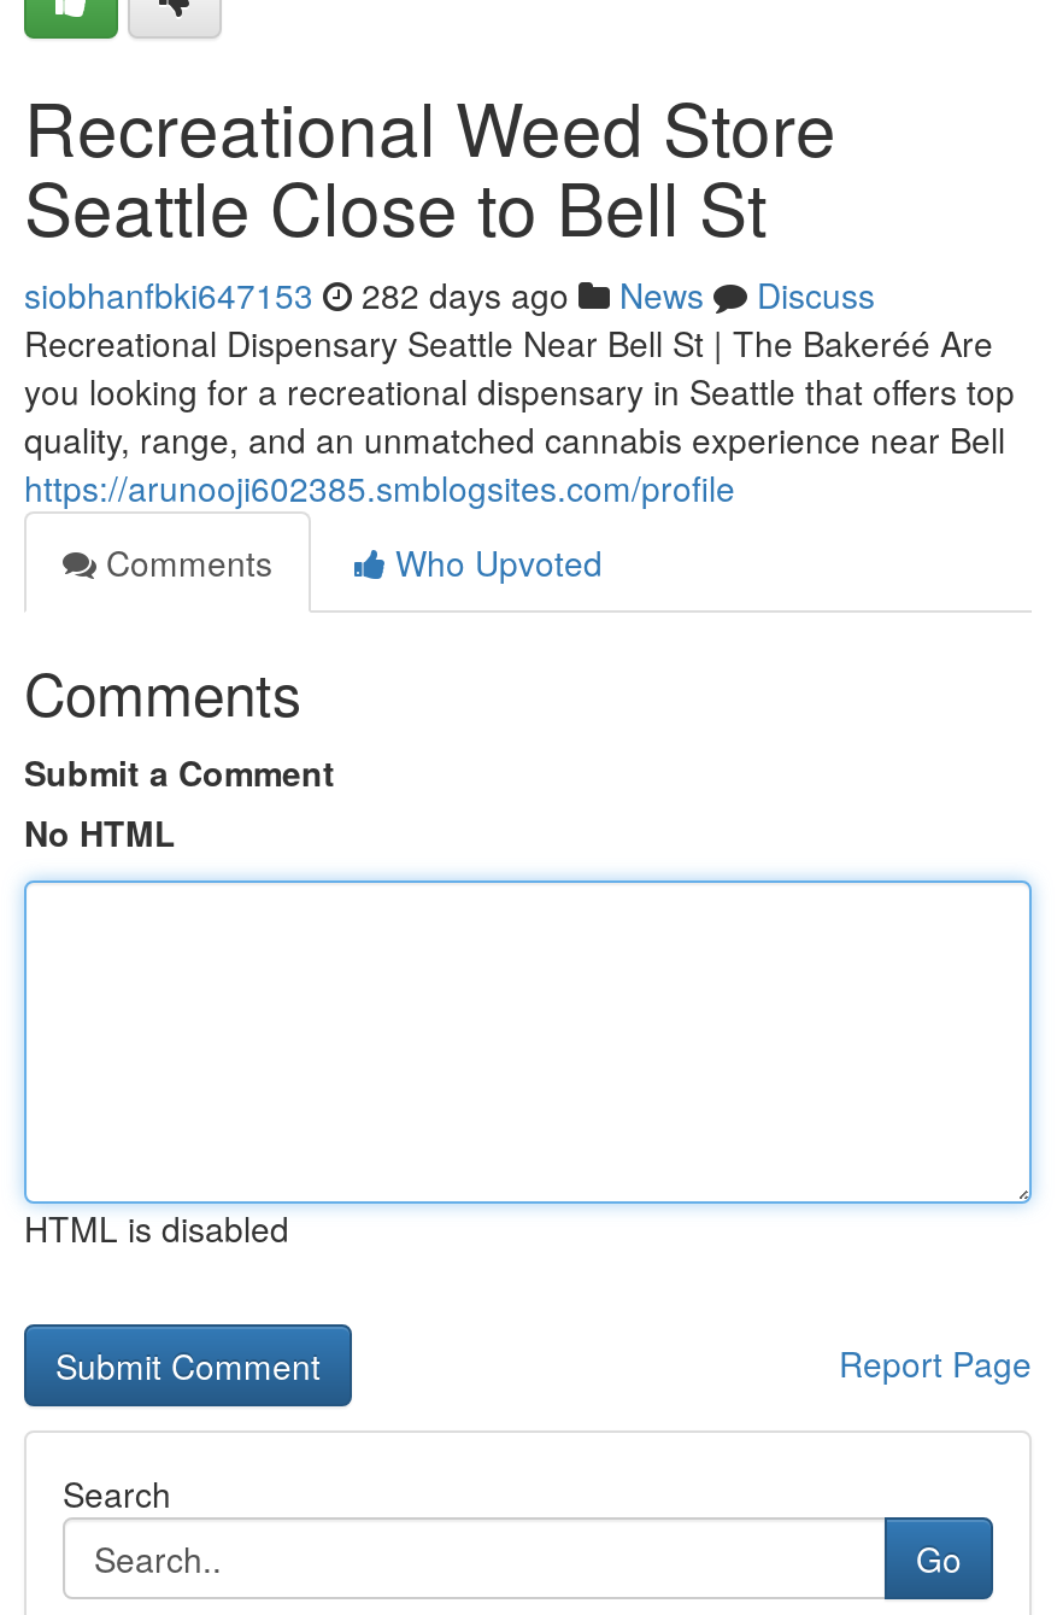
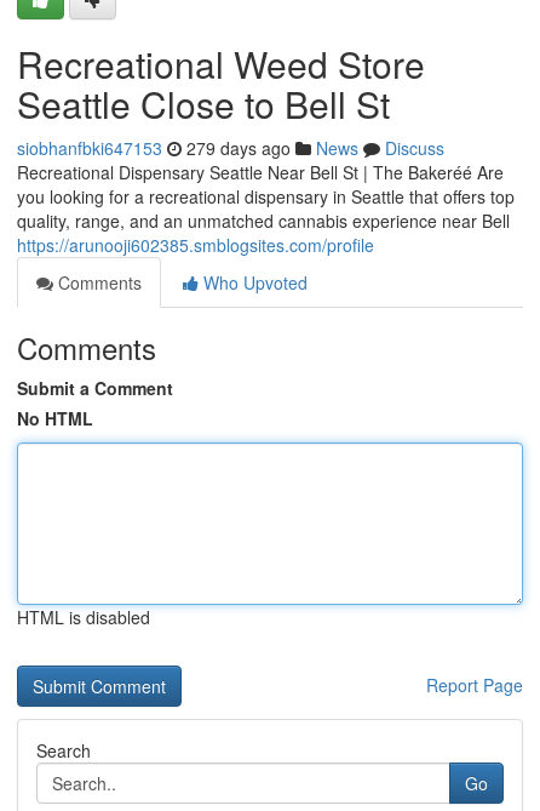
[24,270,875,318] siobhanfbki647153 282 days ago News Discuss -> [17,136,444,160] siobhanfbki647153 279 days ago News Discuss

